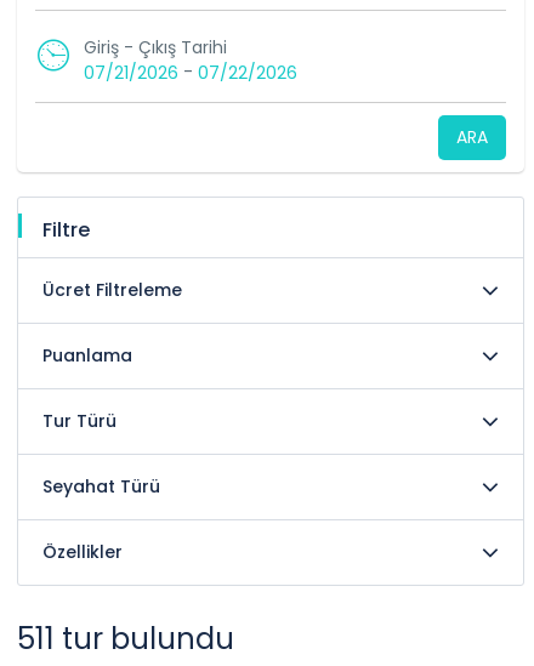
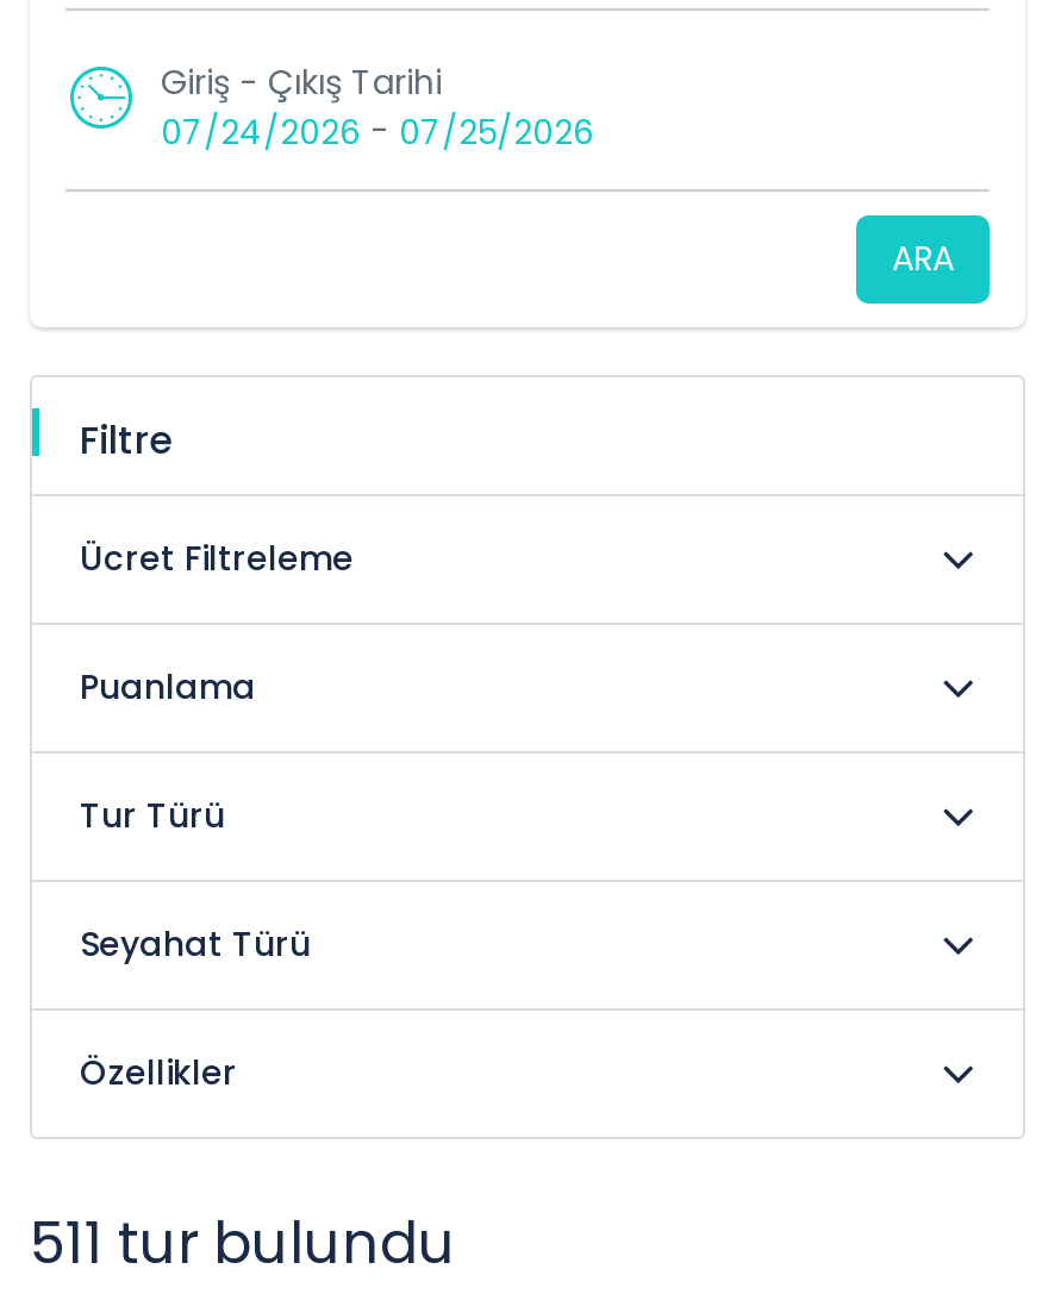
[84,59,297,85] 07/21/2026 - 07/22/2026 -> [161,106,594,156] 07/24/2026 - 07/25/2026

